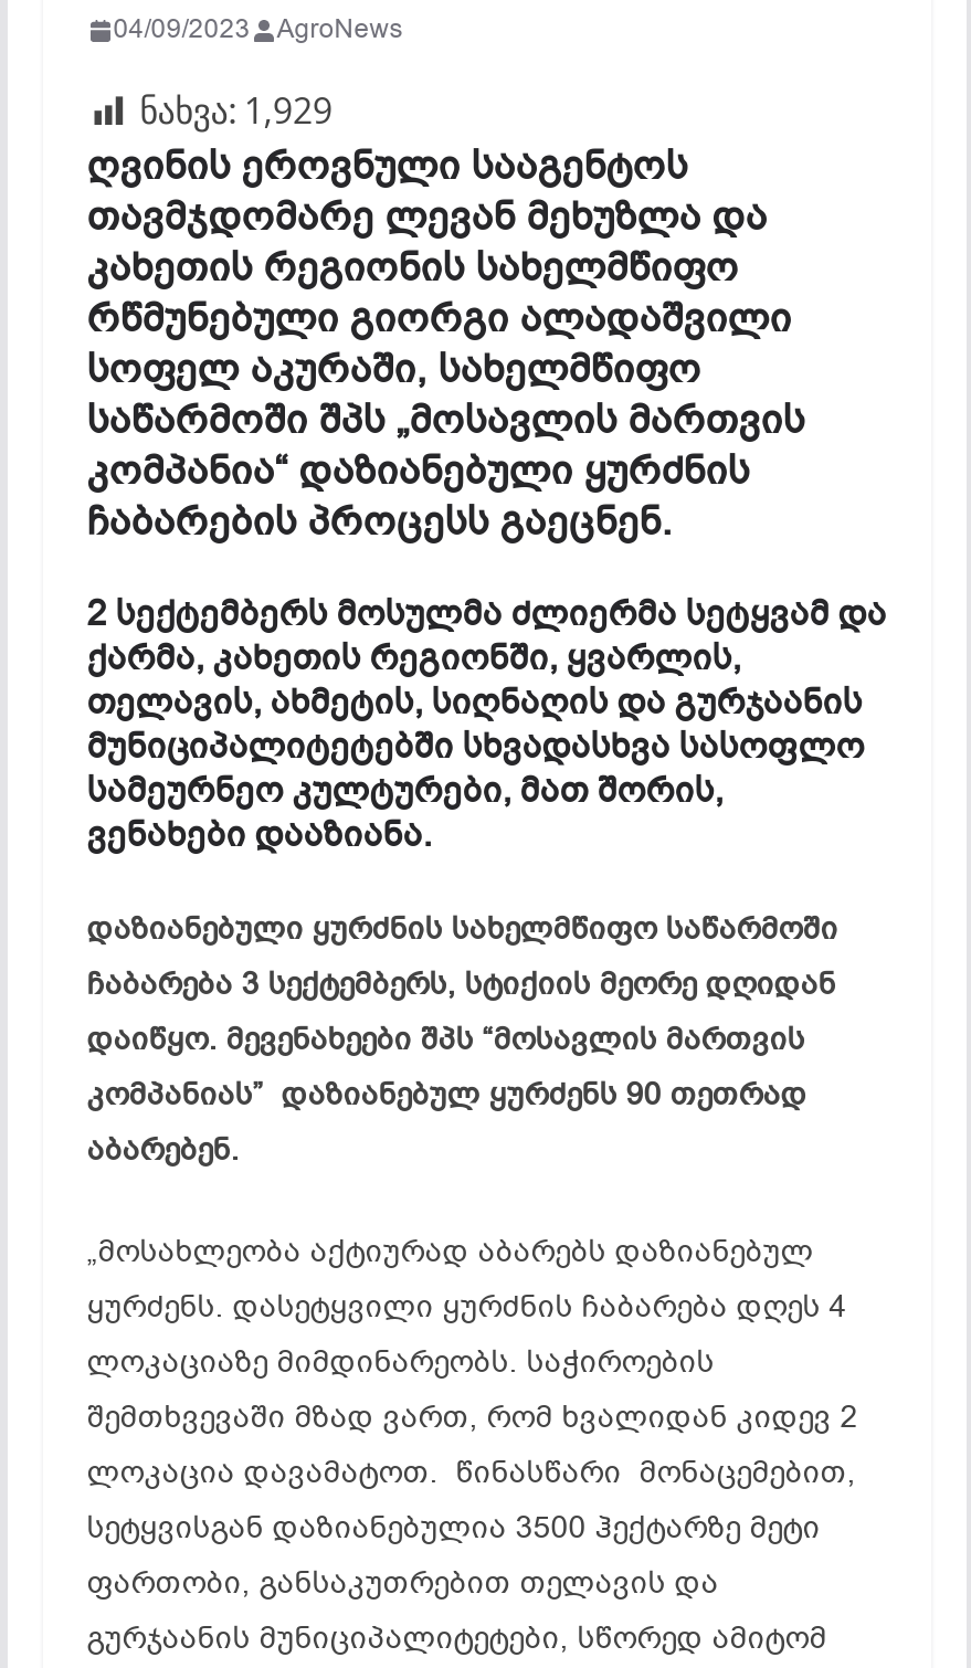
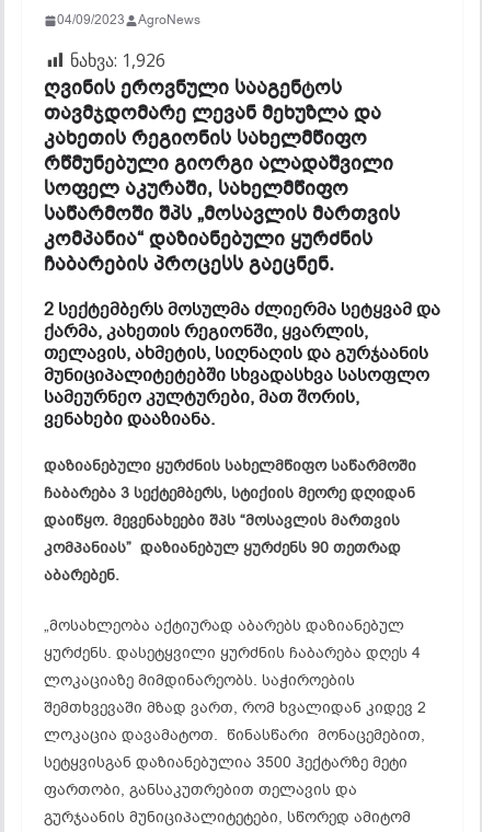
[140,87,332,136] ნახვა: 1,929 -> [70,49,165,73] ნახვა: 1,926

